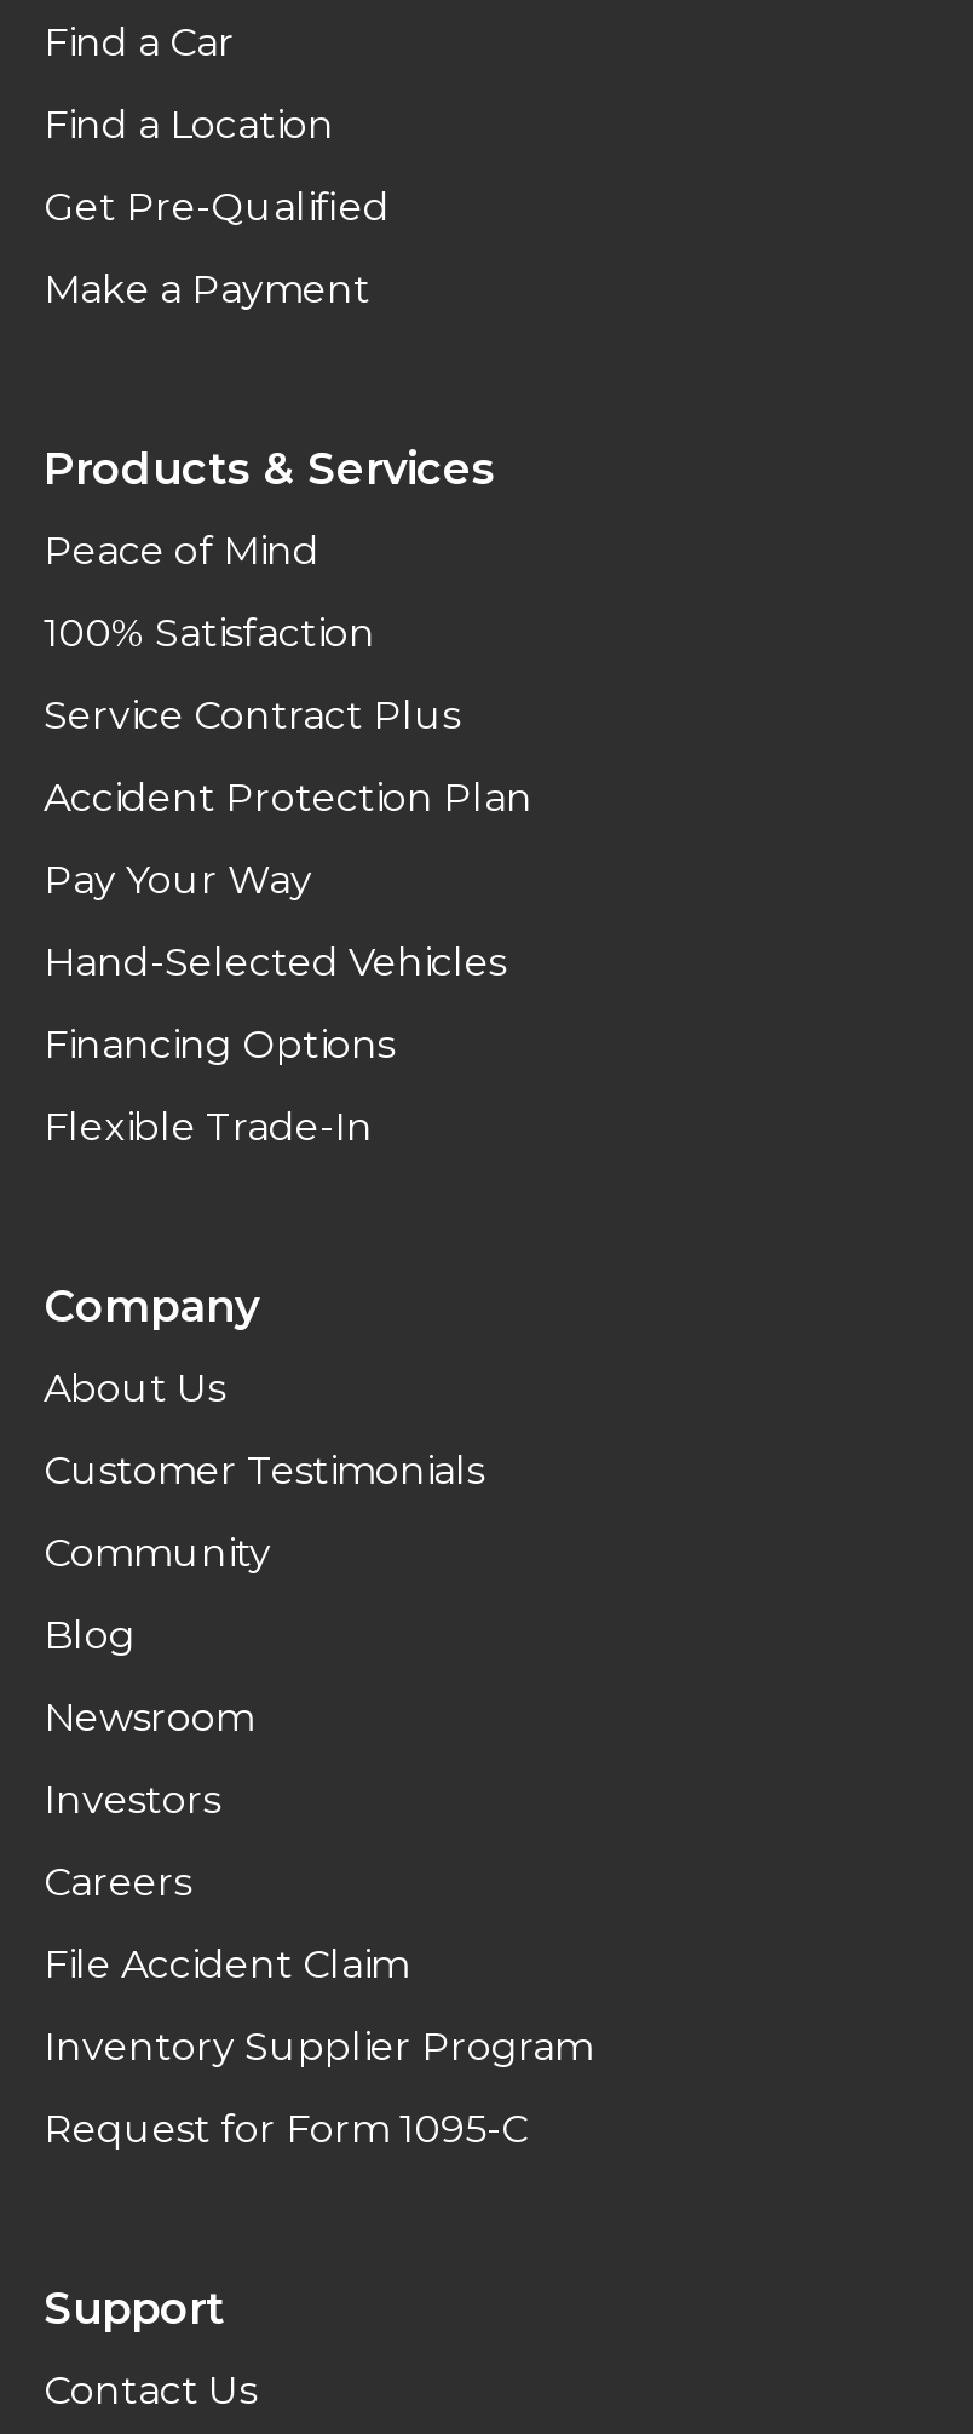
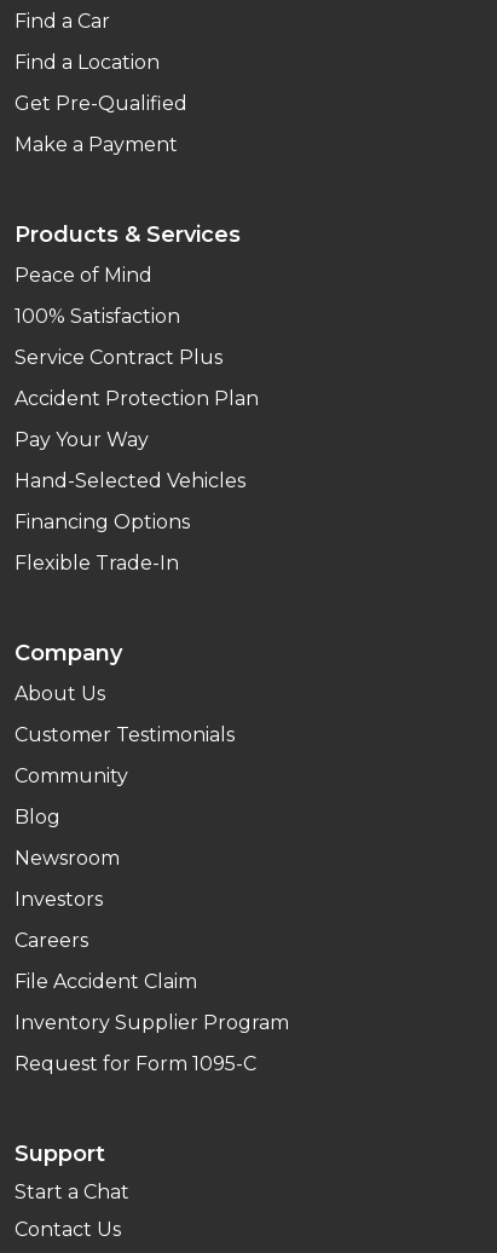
none -> [15,1181,129,1204] Start a Chat

